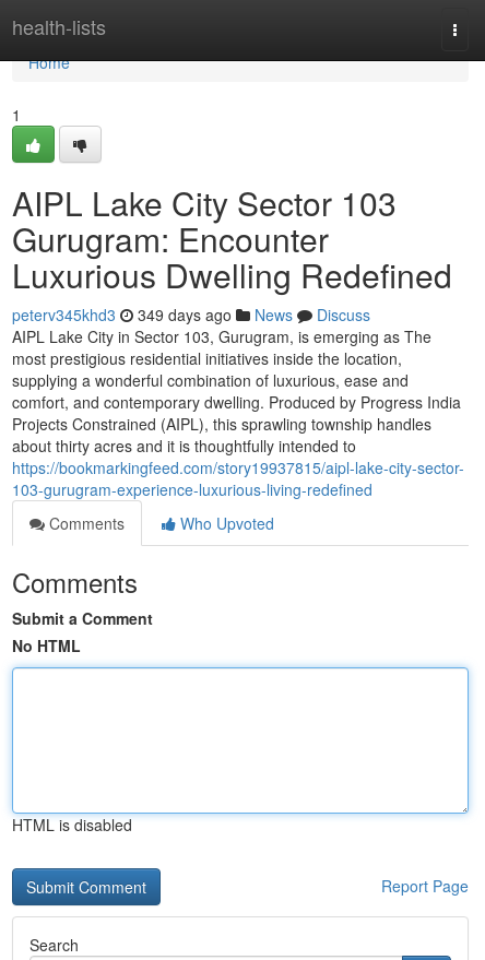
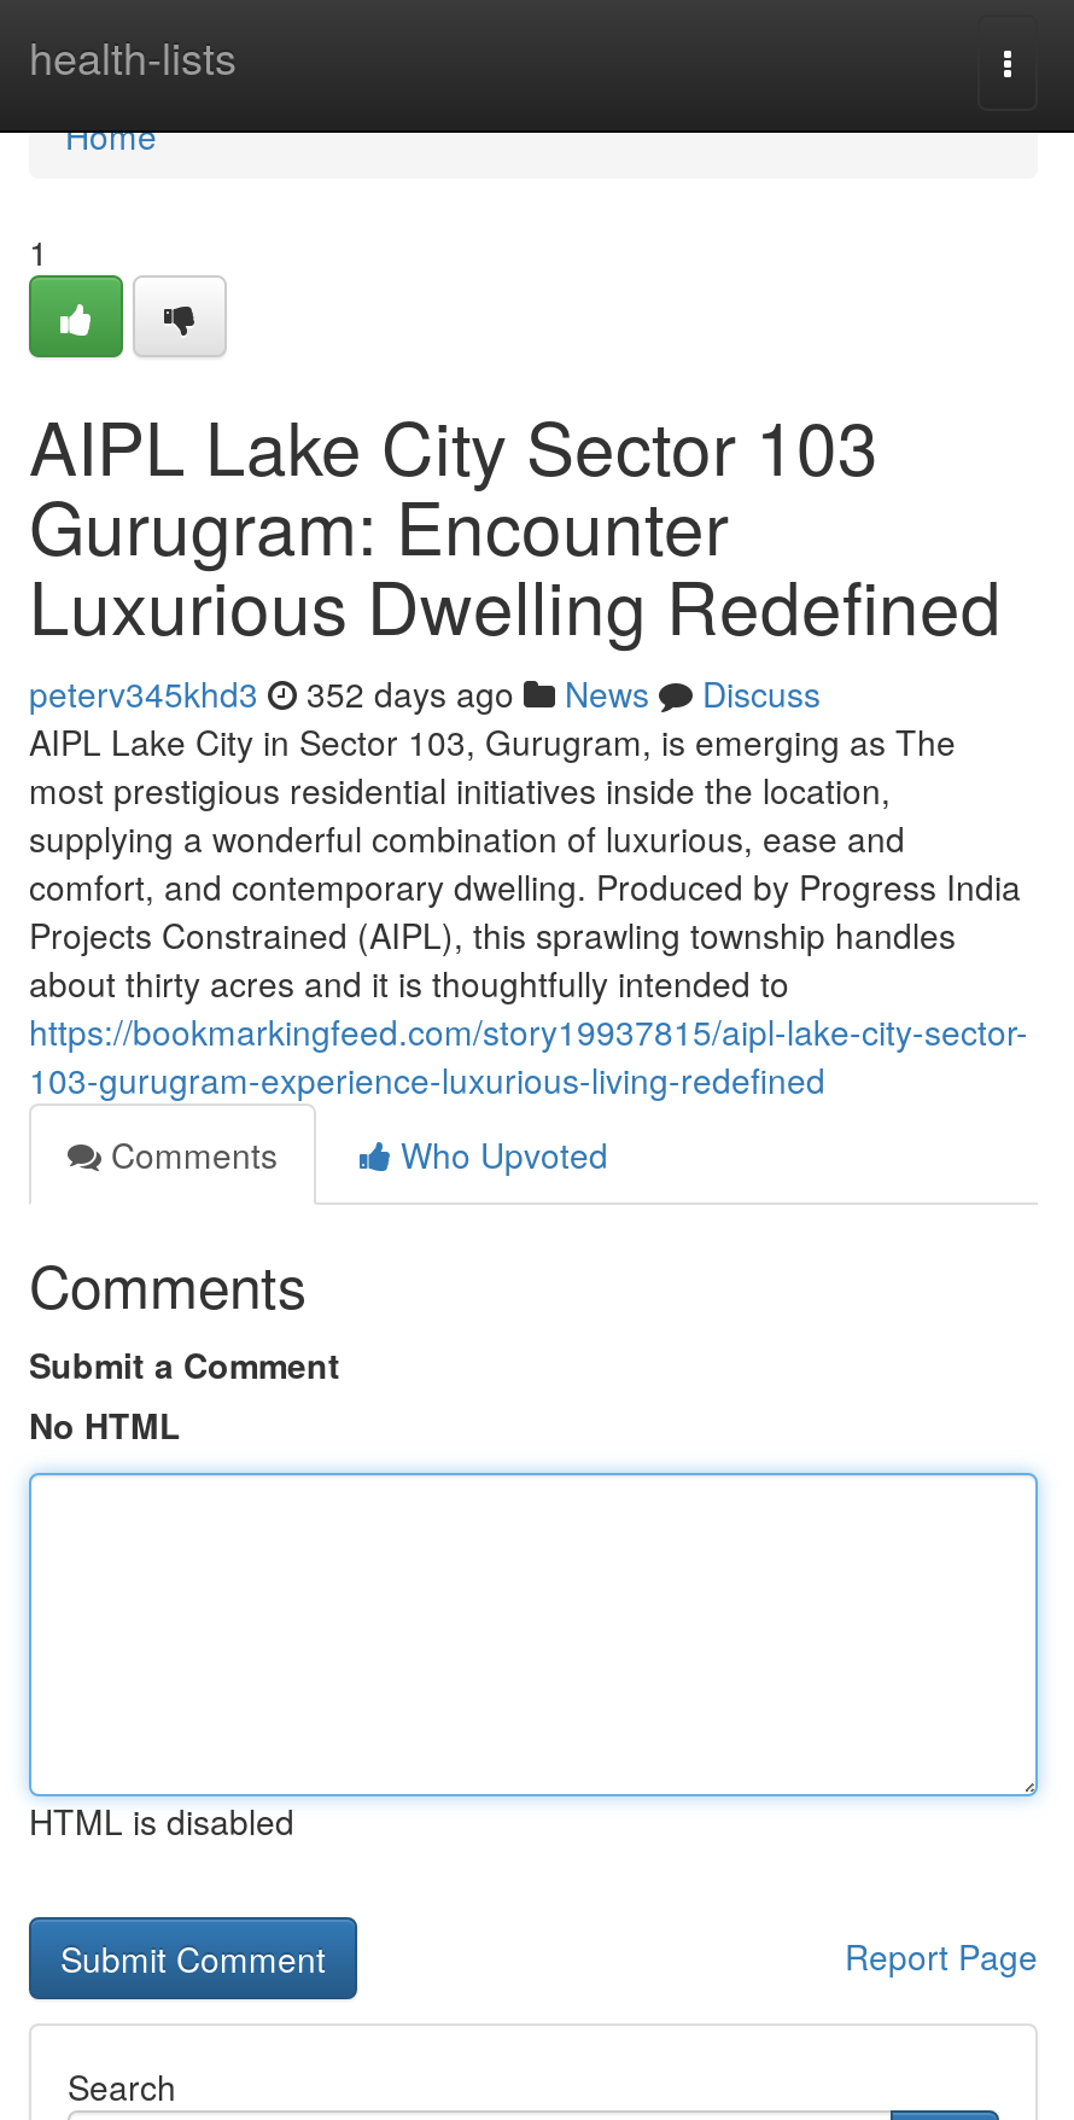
[12,304,370,325] peterv345khd3 349 days ago News Discuss -> [29,669,821,717] peterv345khd3 352 days ago News Discuss

